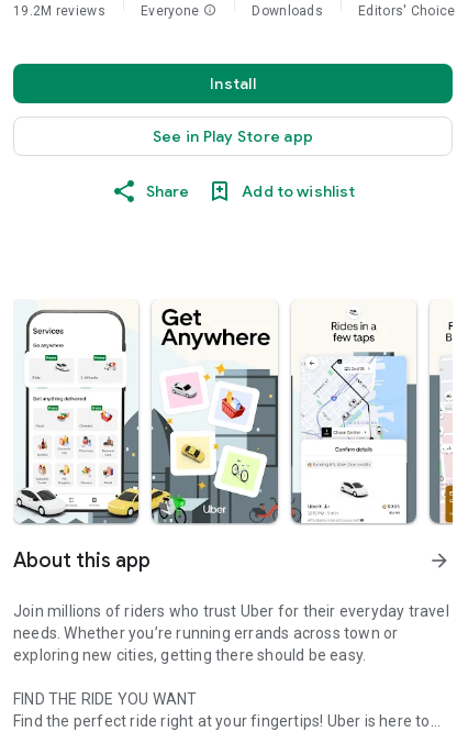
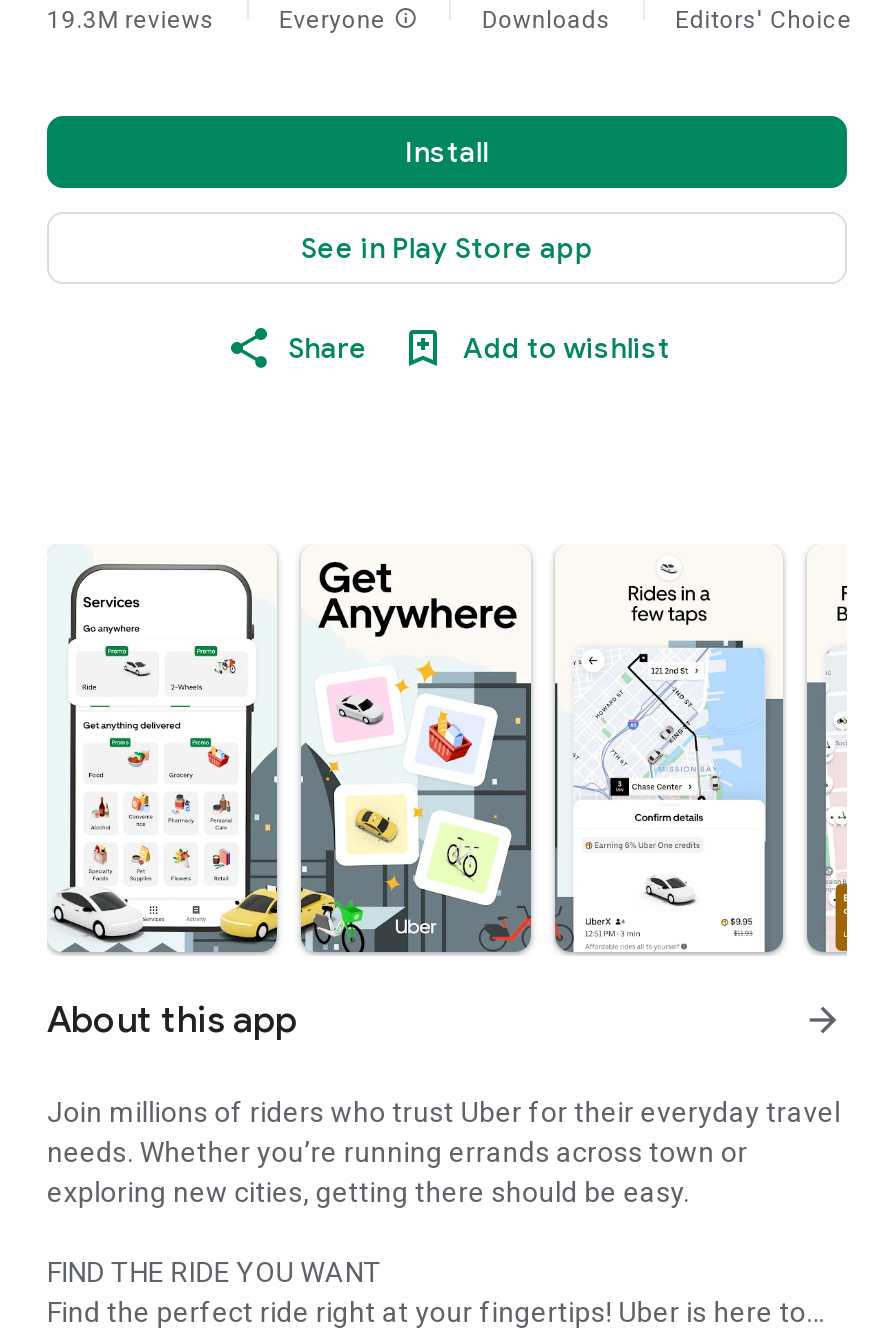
[13,3,105,19] 19.2M reviews -> [47,6,215,34] 19.3M reviews

